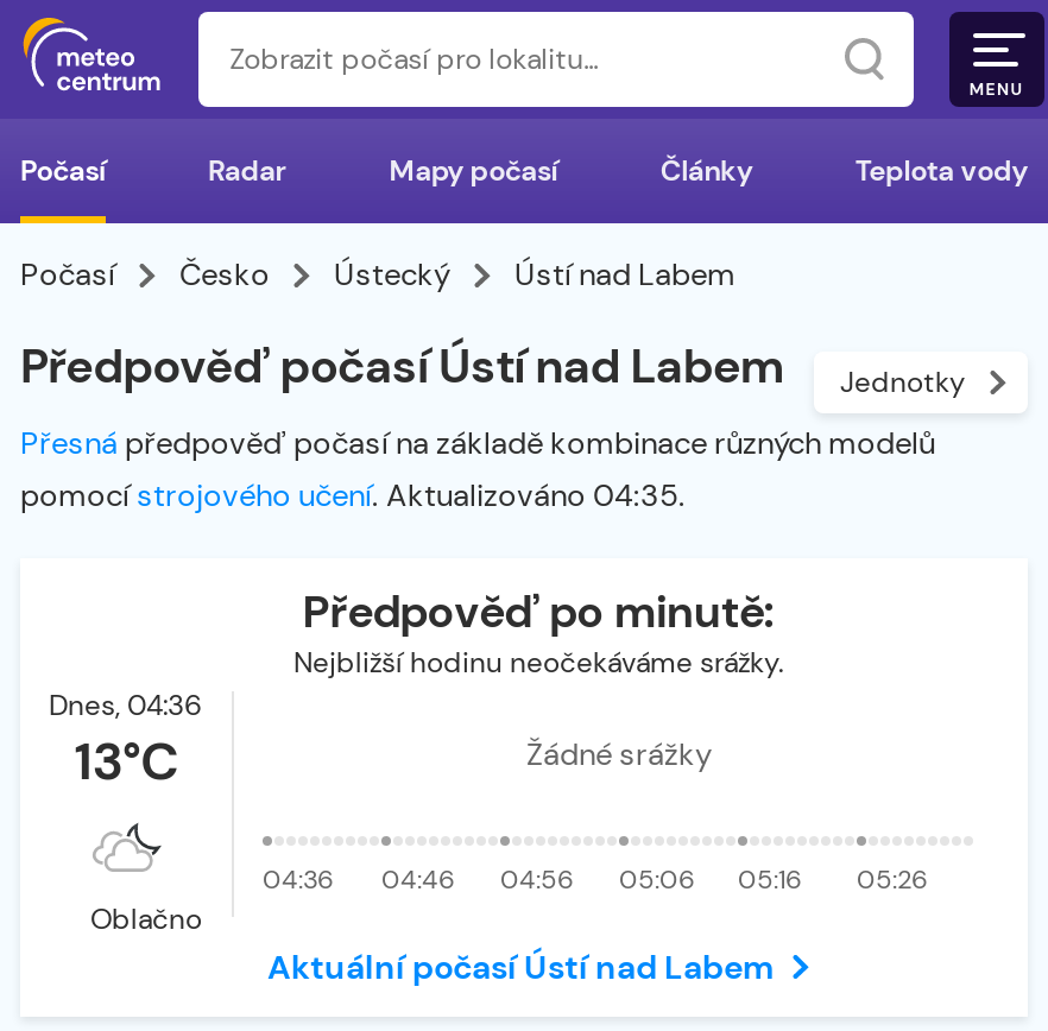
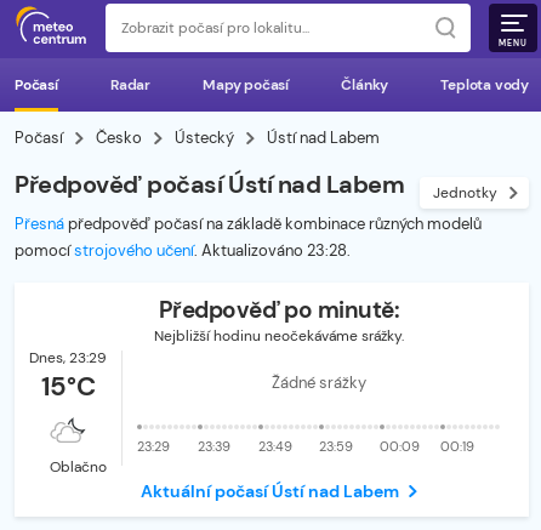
[20,475,686,515] pomocístrojového učení. Aktualizováno 04:35. -> [15,240,351,261] pomocístrojového učení. Aktualizováno 23:28.
[49,687,203,796] Dnes, 04:36 | 13°C -> [29,348,107,404] Dnes, 23:29 | 15°C
[263,862,334,896] 04:36 -> [137,438,170,455] 23:29
[381,862,455,896] 04:46 -> [198,438,230,455] 23:39
[500,862,574,896] 04:56 -> [258,438,292,455] 23:49
[619,862,695,896] 05:06 -> [319,438,353,455] 23:59
[738,862,802,896] 05:16 -> [380,438,420,455] 00:09
[857,862,928,896] 05:26 -> [440,438,474,455] 00:19

